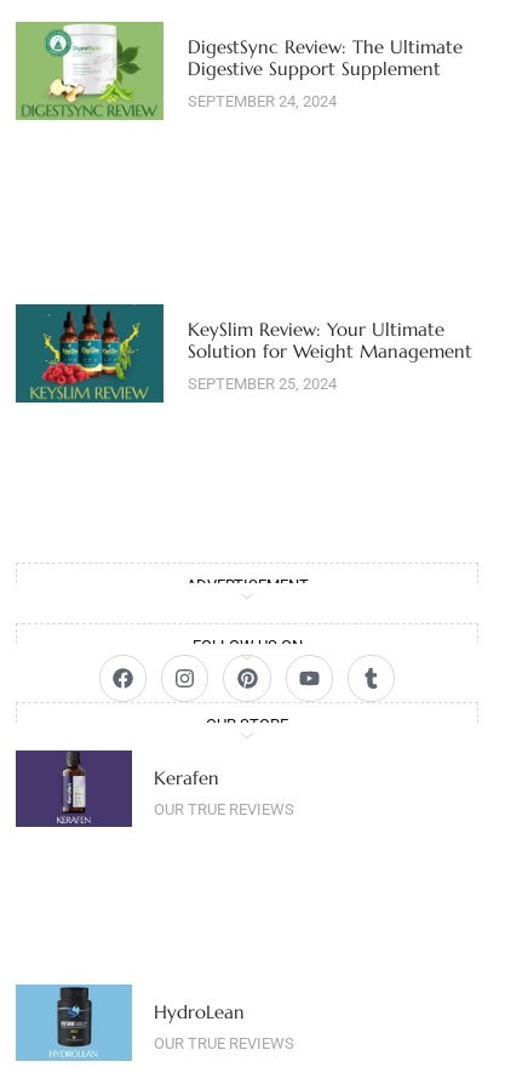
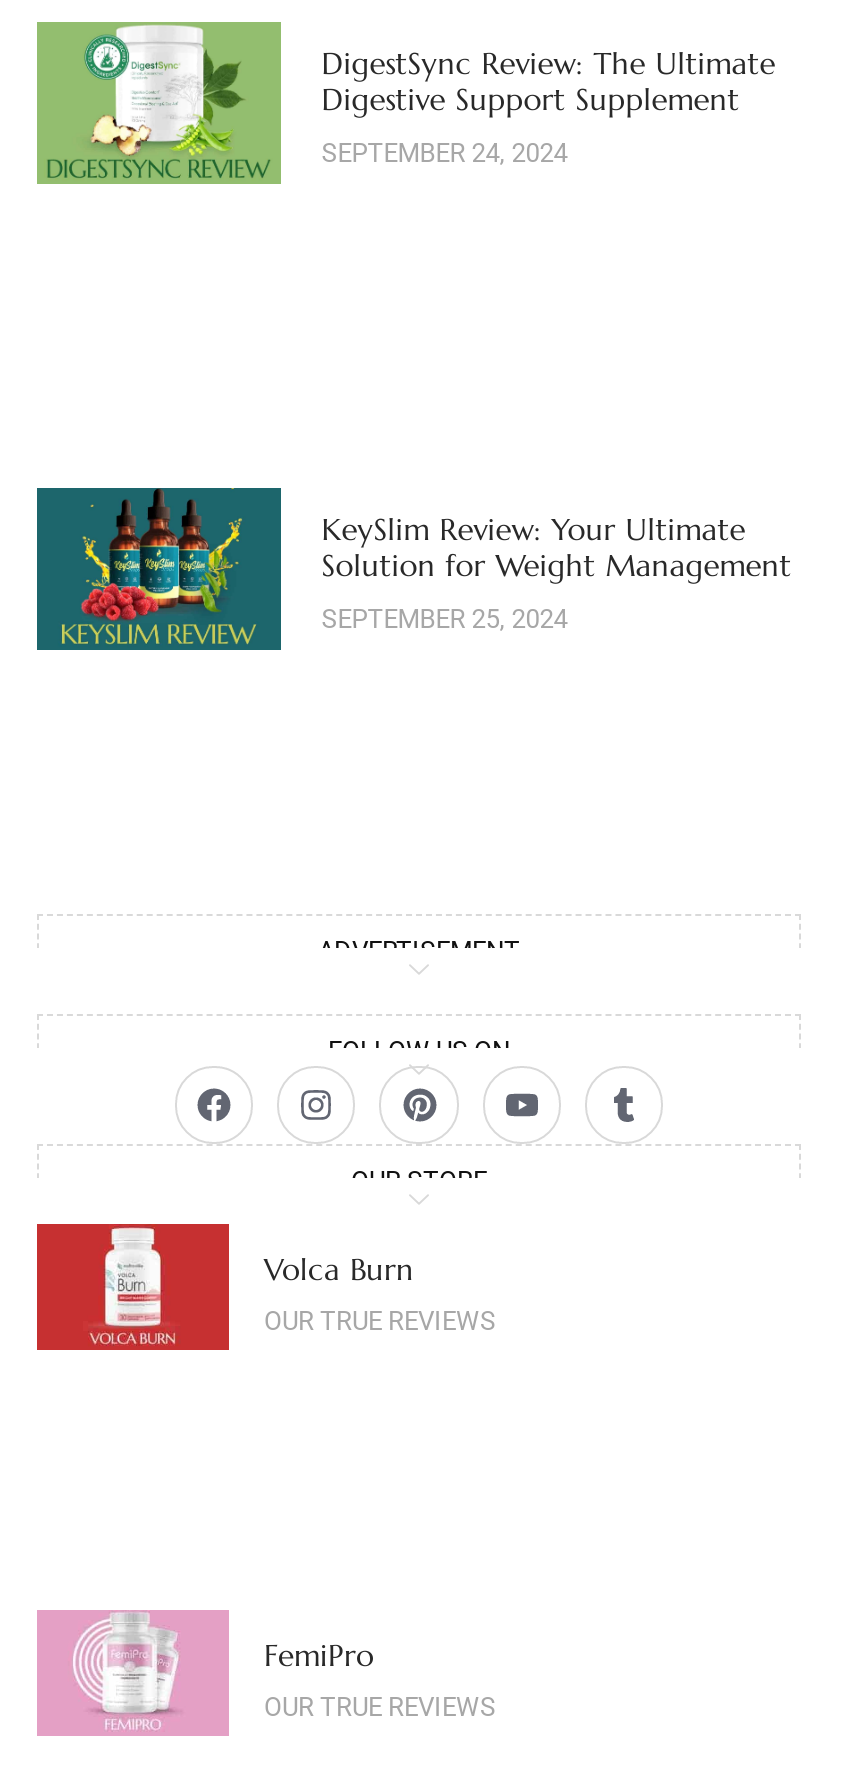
[15,749,219,828] [image] | Kerafen -> [35,1222,414,1352] [image] | Volca Burn
[15,983,244,1062] [image] | HydroLean -> [37,1610,374,1736] [image] | FemiPro

